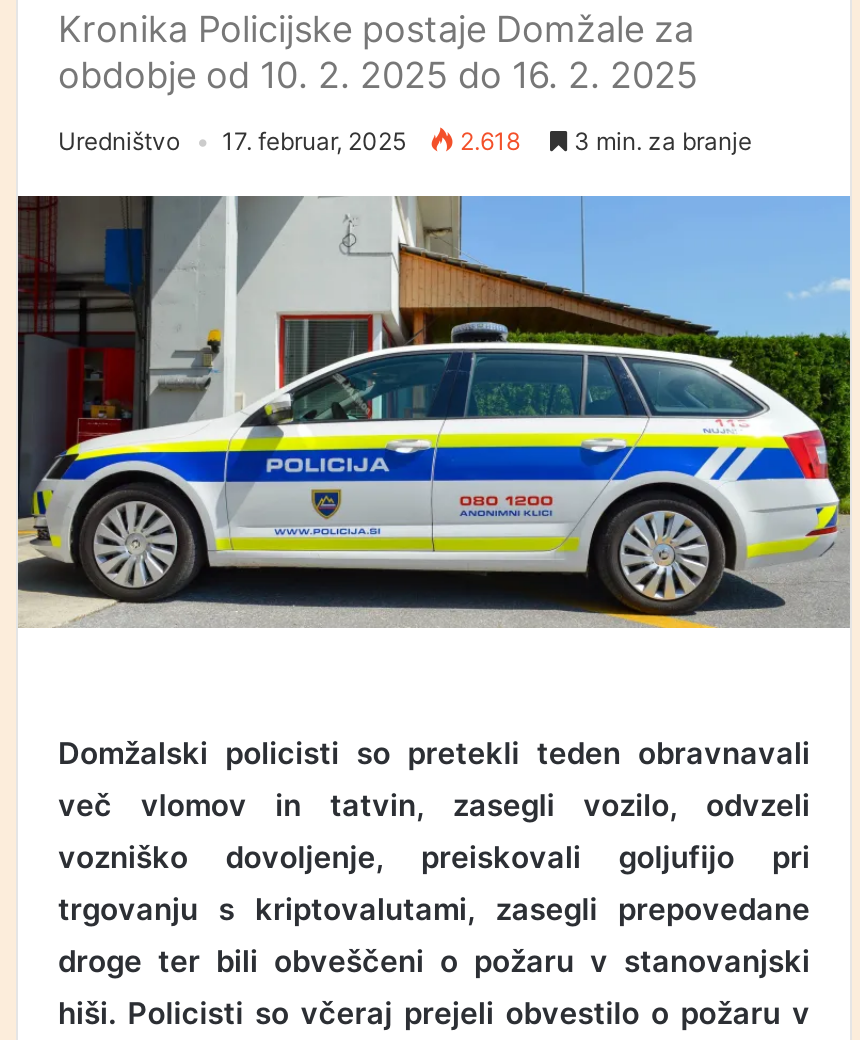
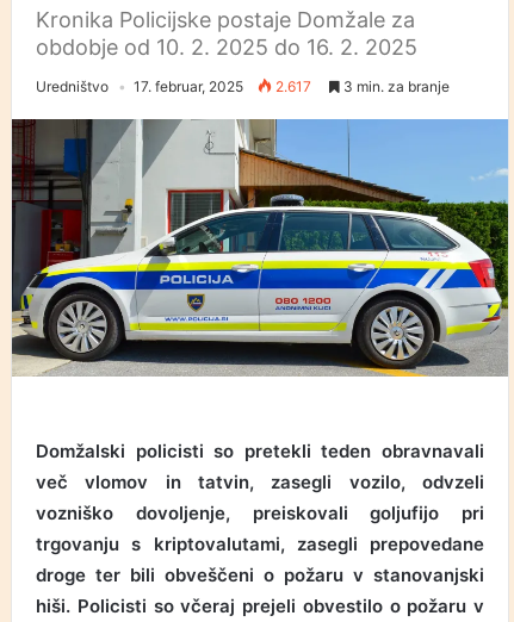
[58,127,752,157] Uredništvo 17. februar, 2025 2.618 3 min. za branje -> [36,78,450,96] Uredništvo 17. februar, 2025 2.617 3 min. za branje

